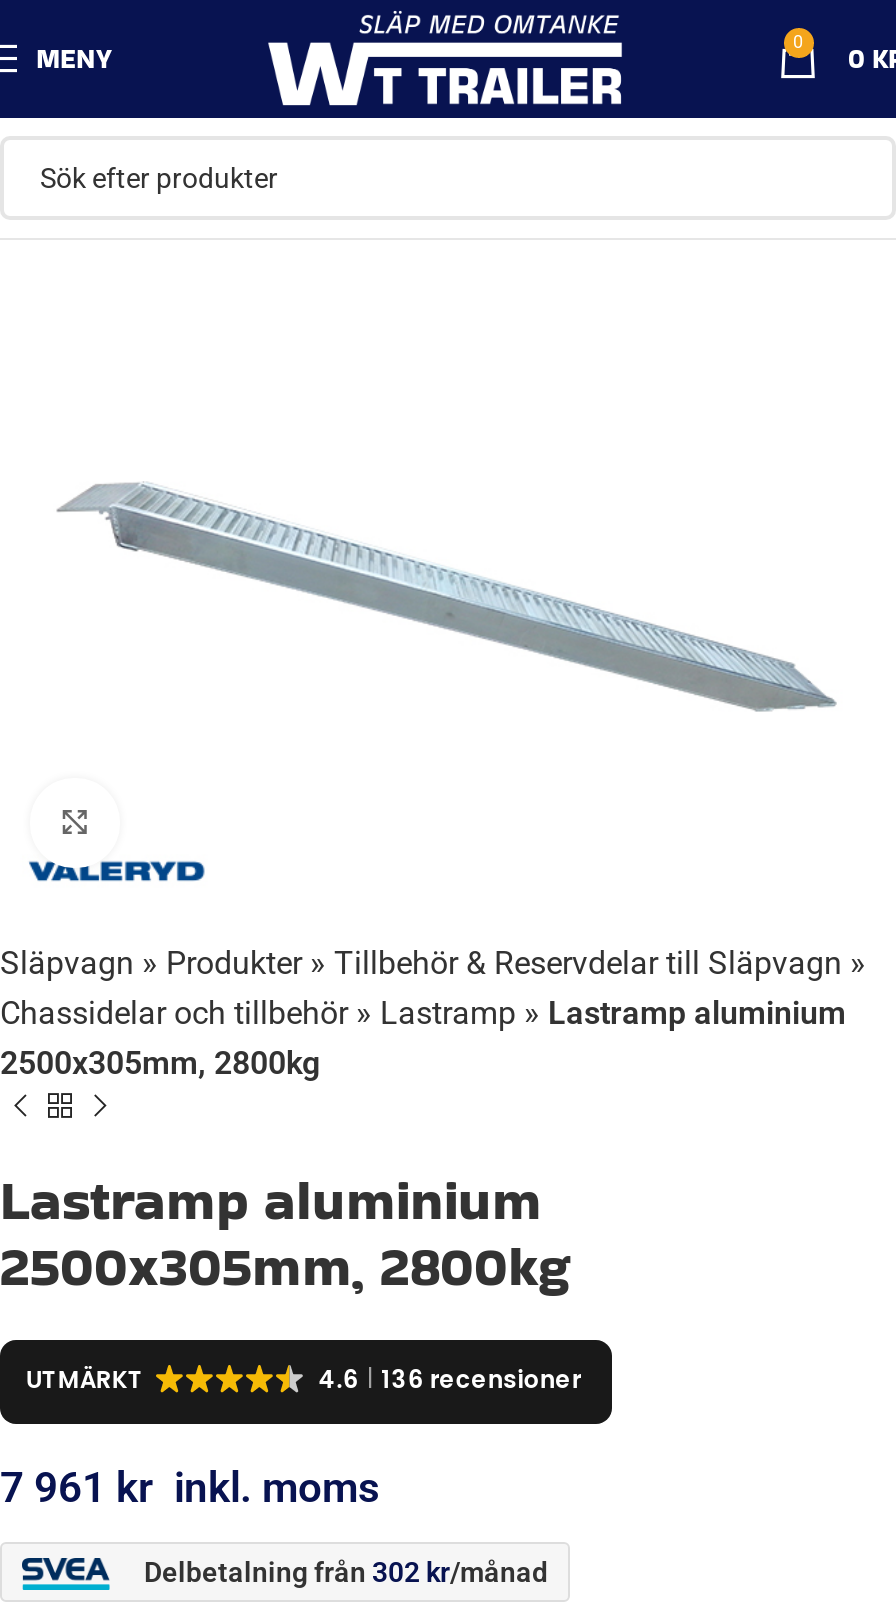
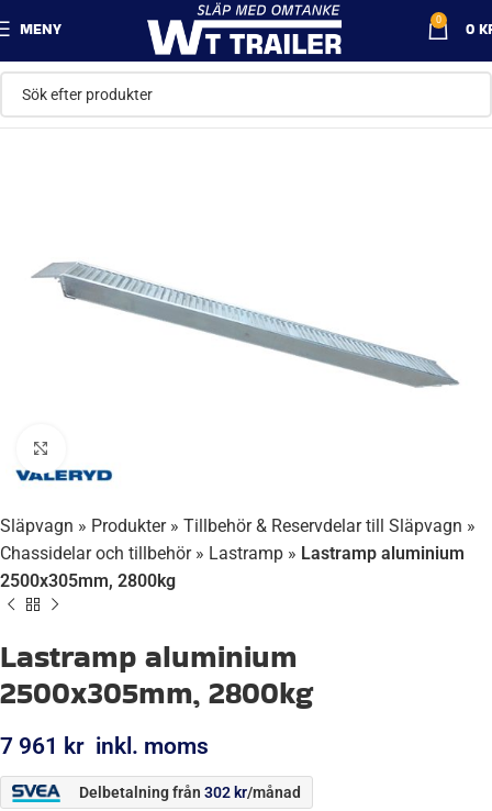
[26,1364,581,1396] UTMÄRKT | 4.6 | 136 recensioner -> none

